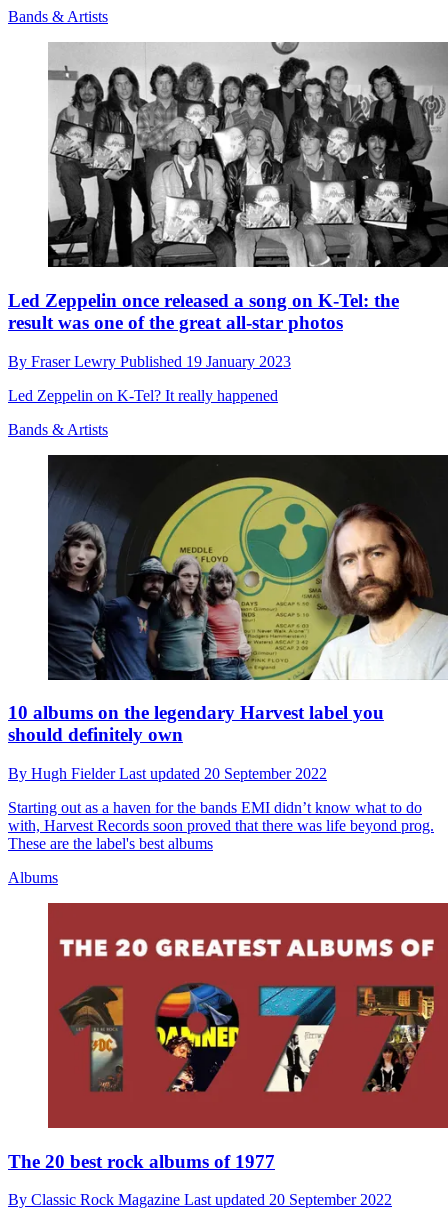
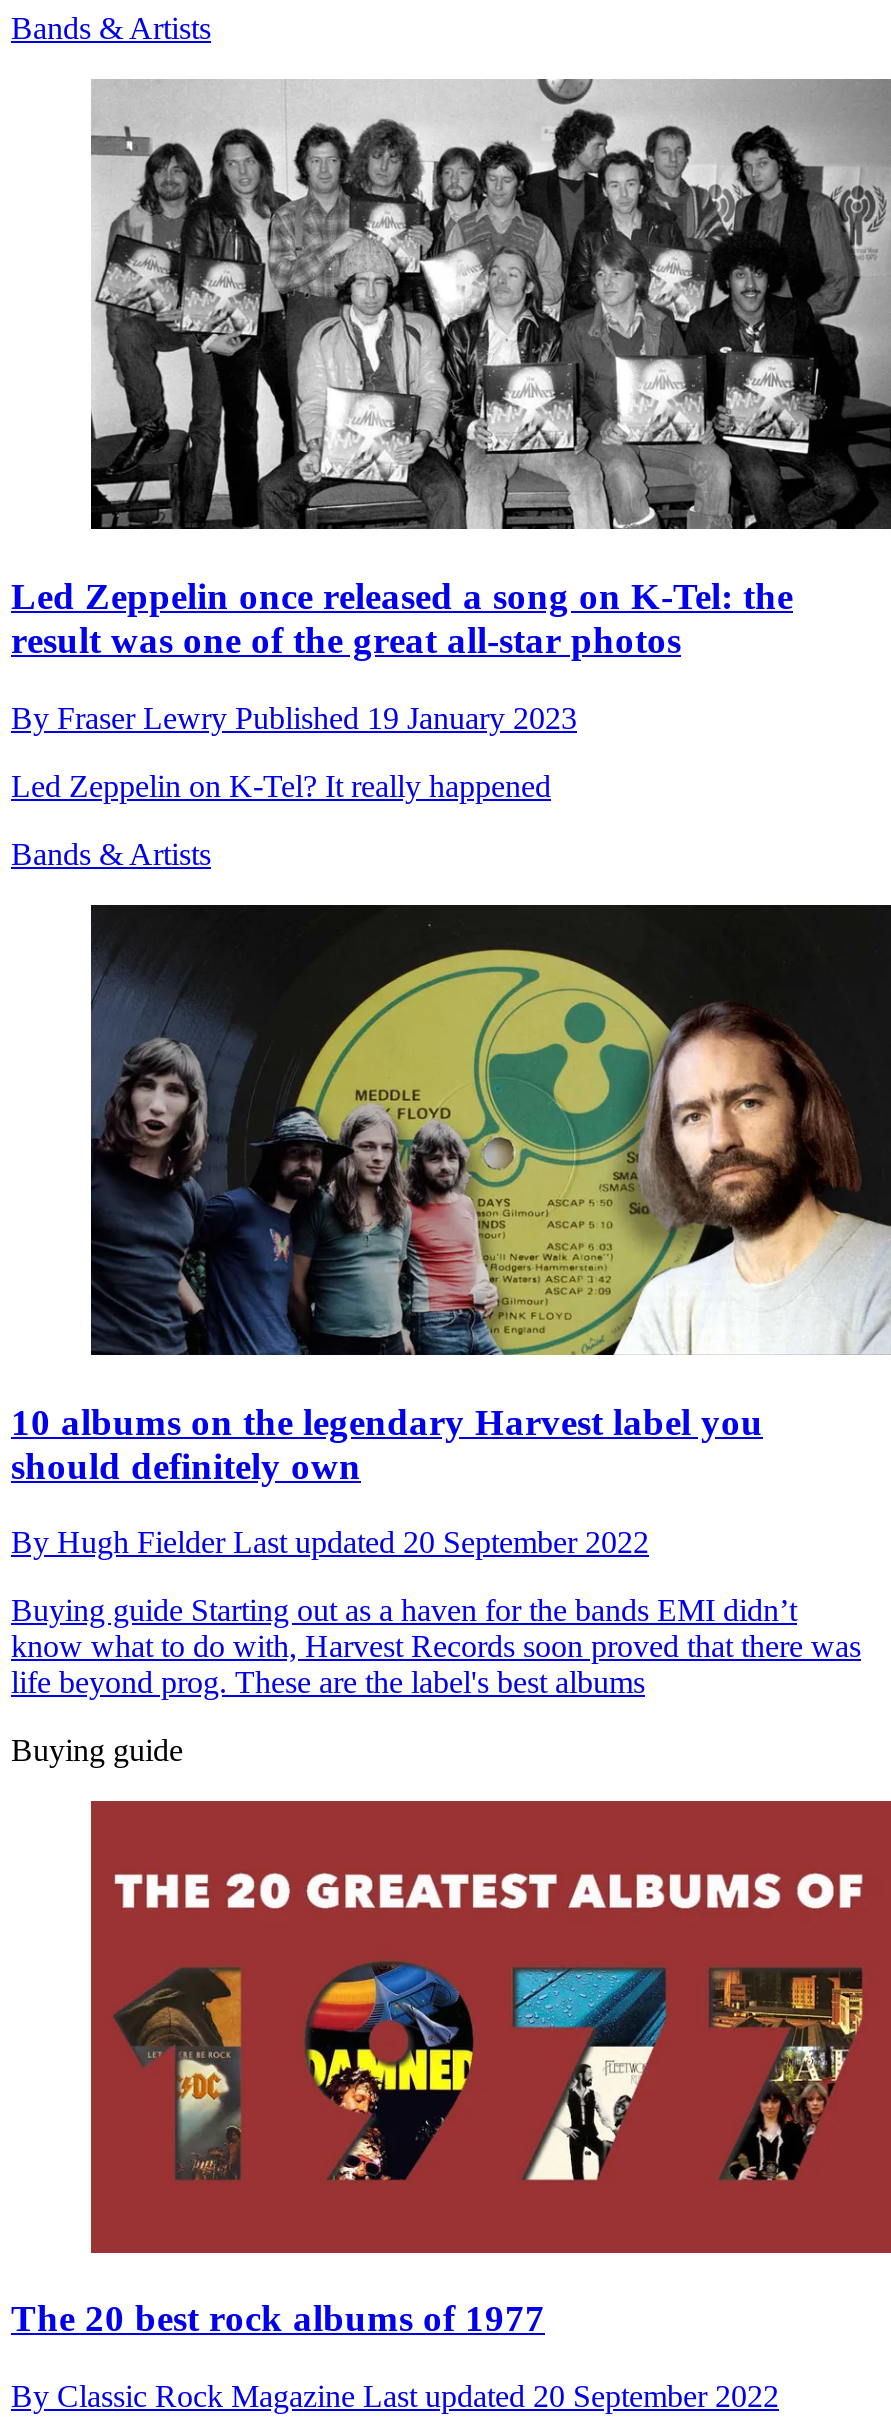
[8,799,434,852] Starting out as a haven for the bands EMI didn’t know what to do | with, Harvest Records soon proved that there was life beyond prog. | These are the label's best albums -> [11,1593,861,1699] Buying guide Starting out as a haven for the bands EMI didn’t | know what to do with, Harvest Records soon proved that there was | life beyond prog. These are the label's best albums
[8,869,58,886] Albums -> [11,1733,183,1767] Buying guide

